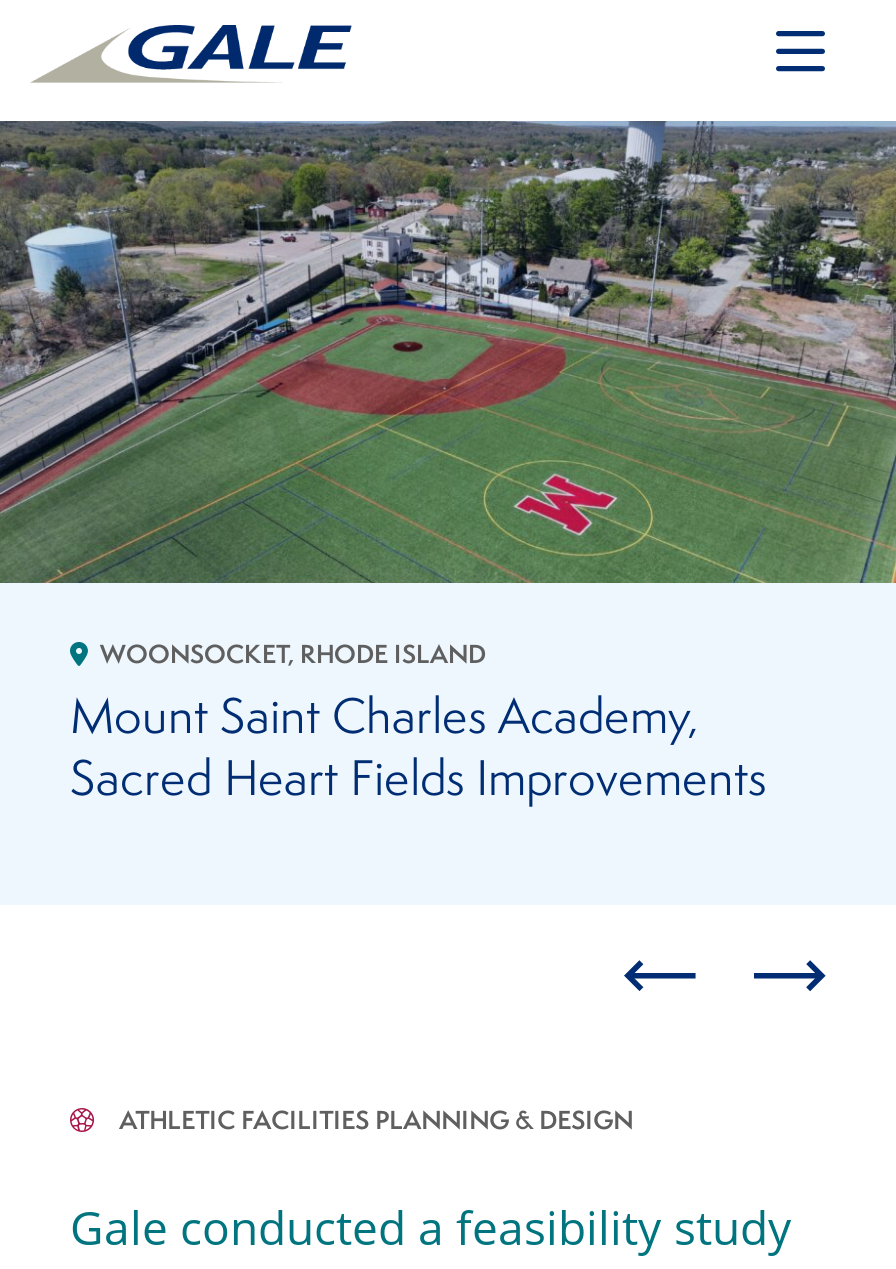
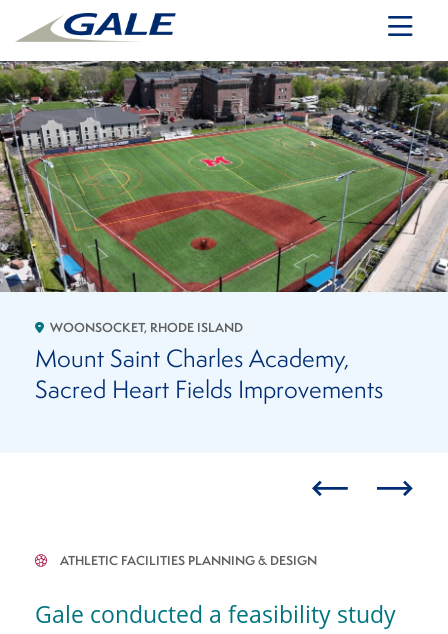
[6,119,890,585] [image] -> [3,60,445,293] [image]

